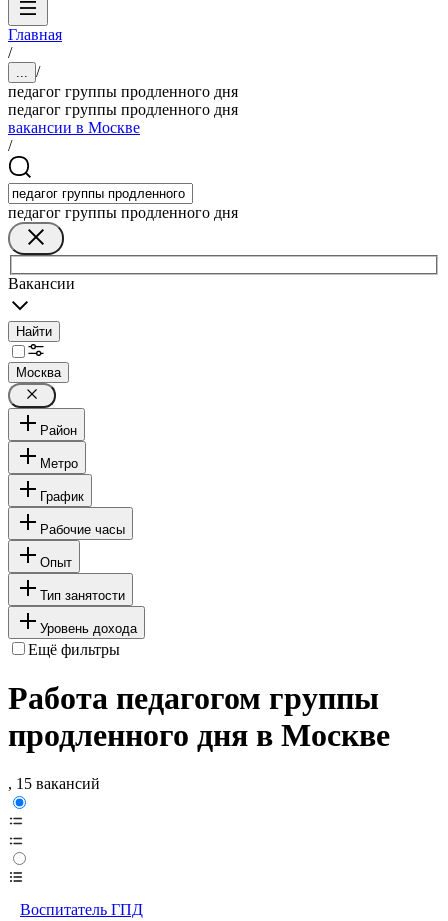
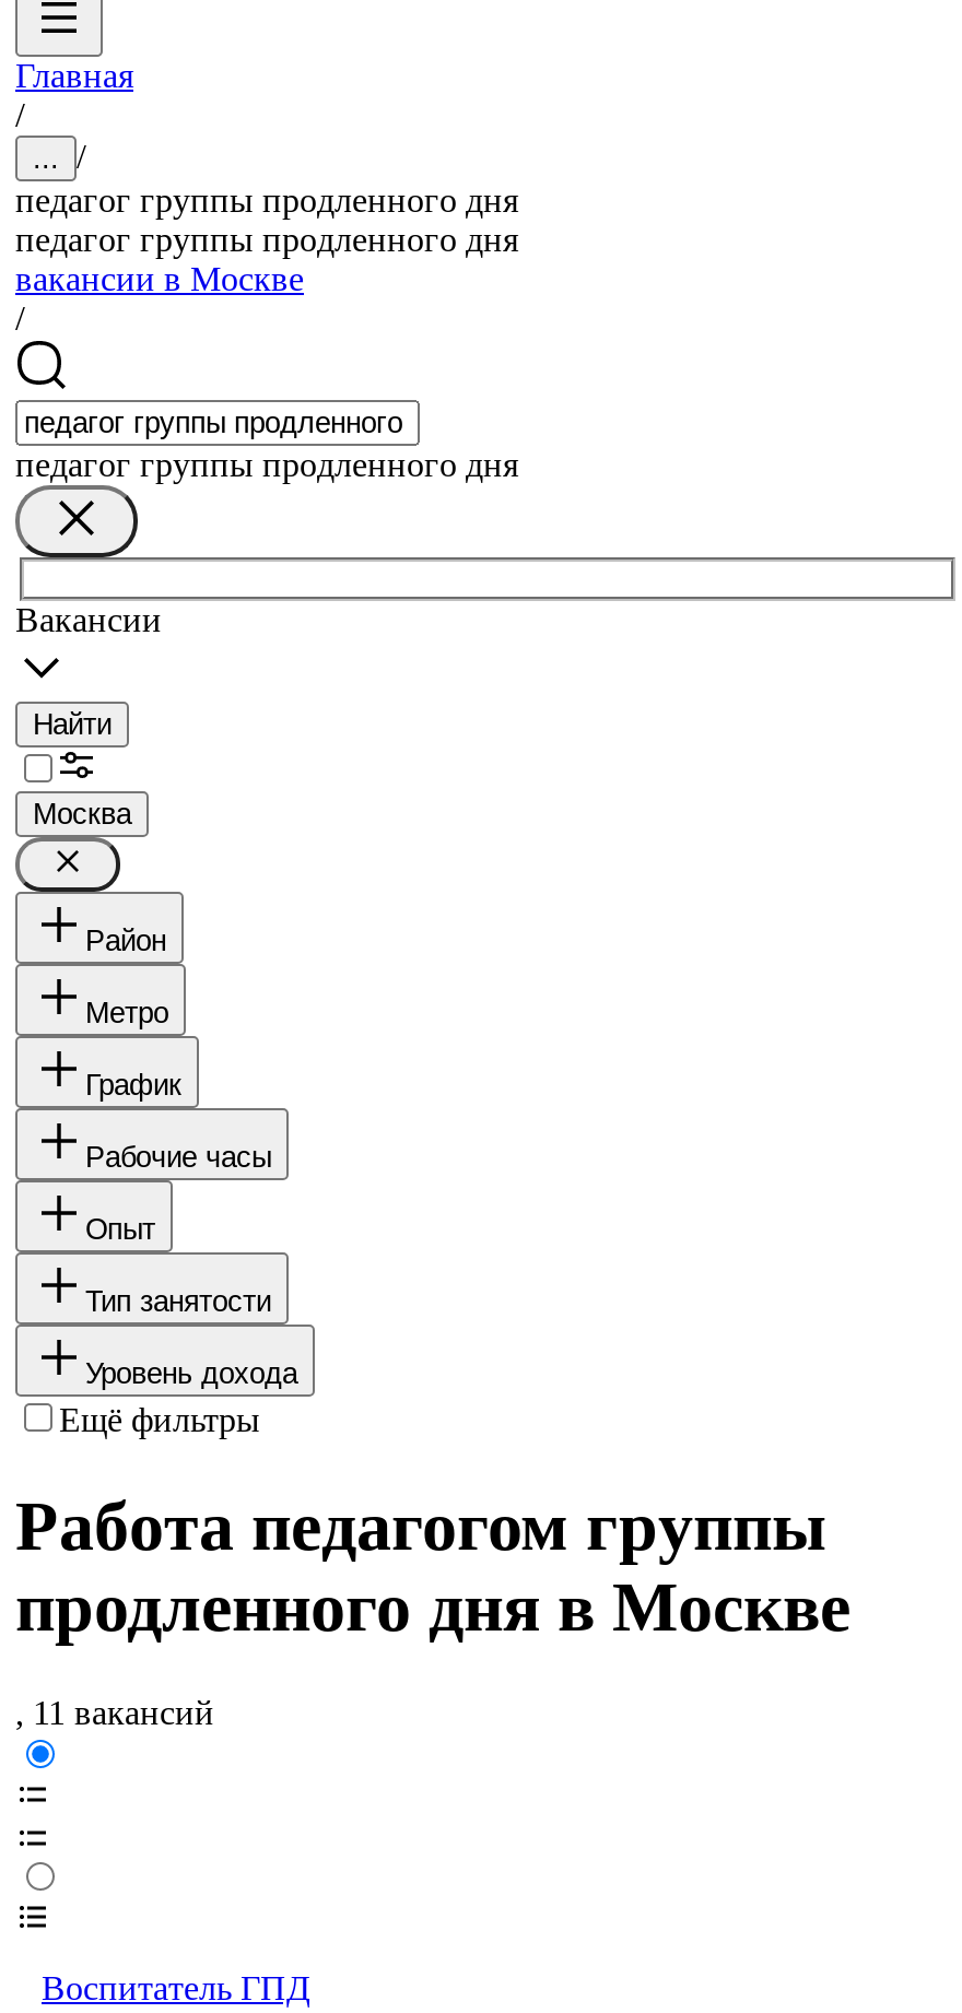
[8,775,100,792] , 15 вакансий -> [15,1695,214,1732] , 11 вакансий

